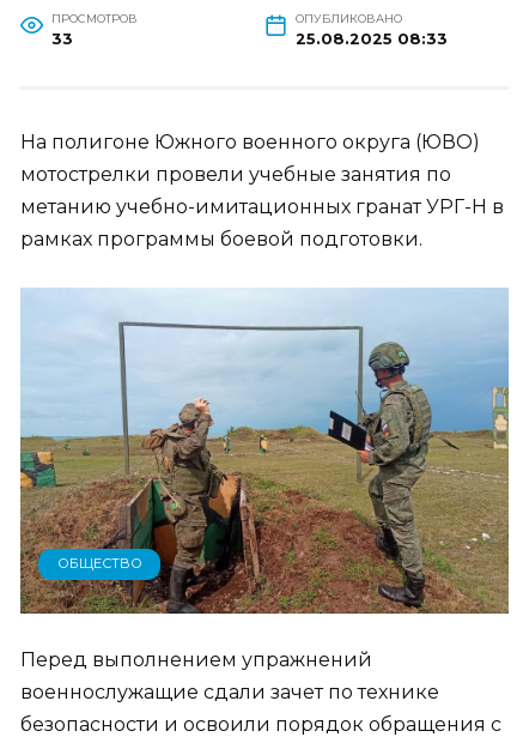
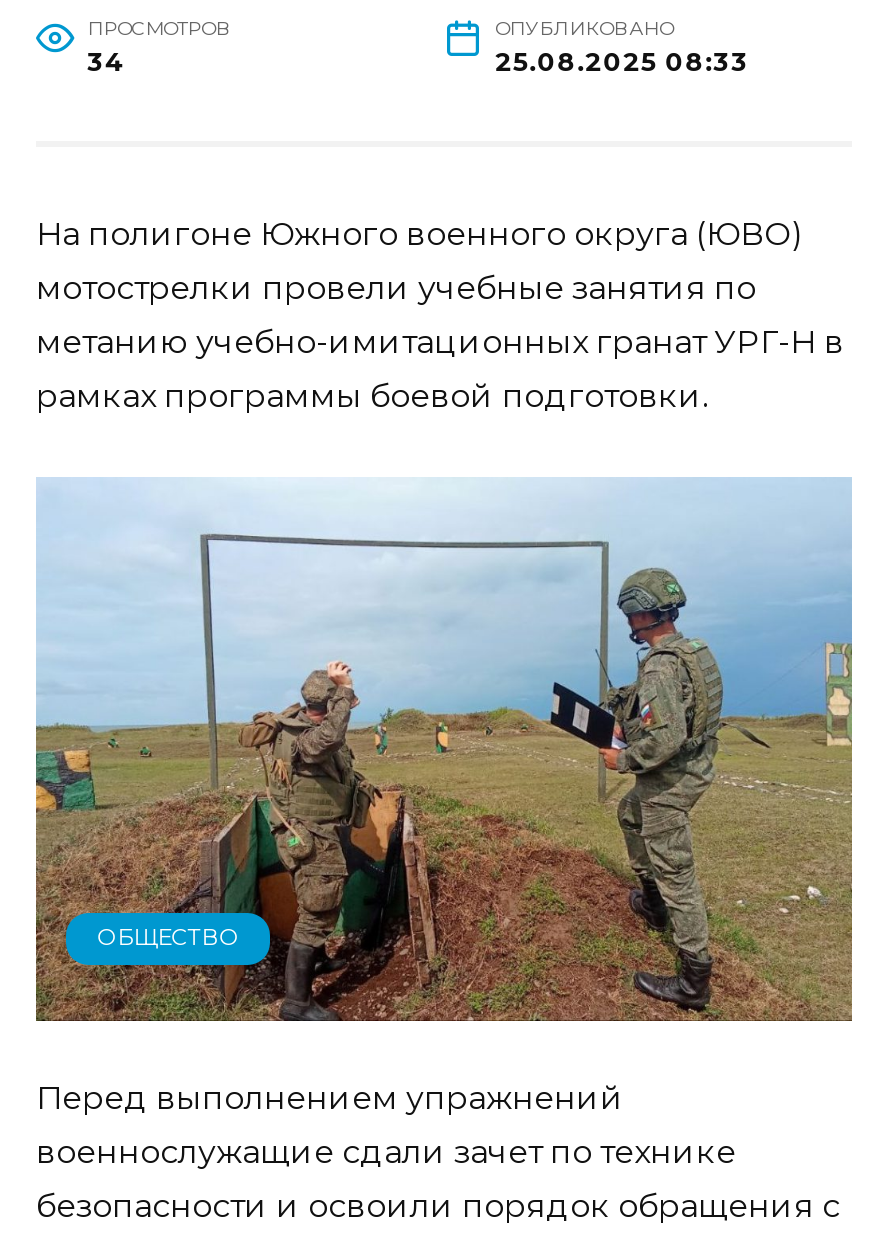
[51,29,73,47] 33 -> [87,46,125,76] 34

